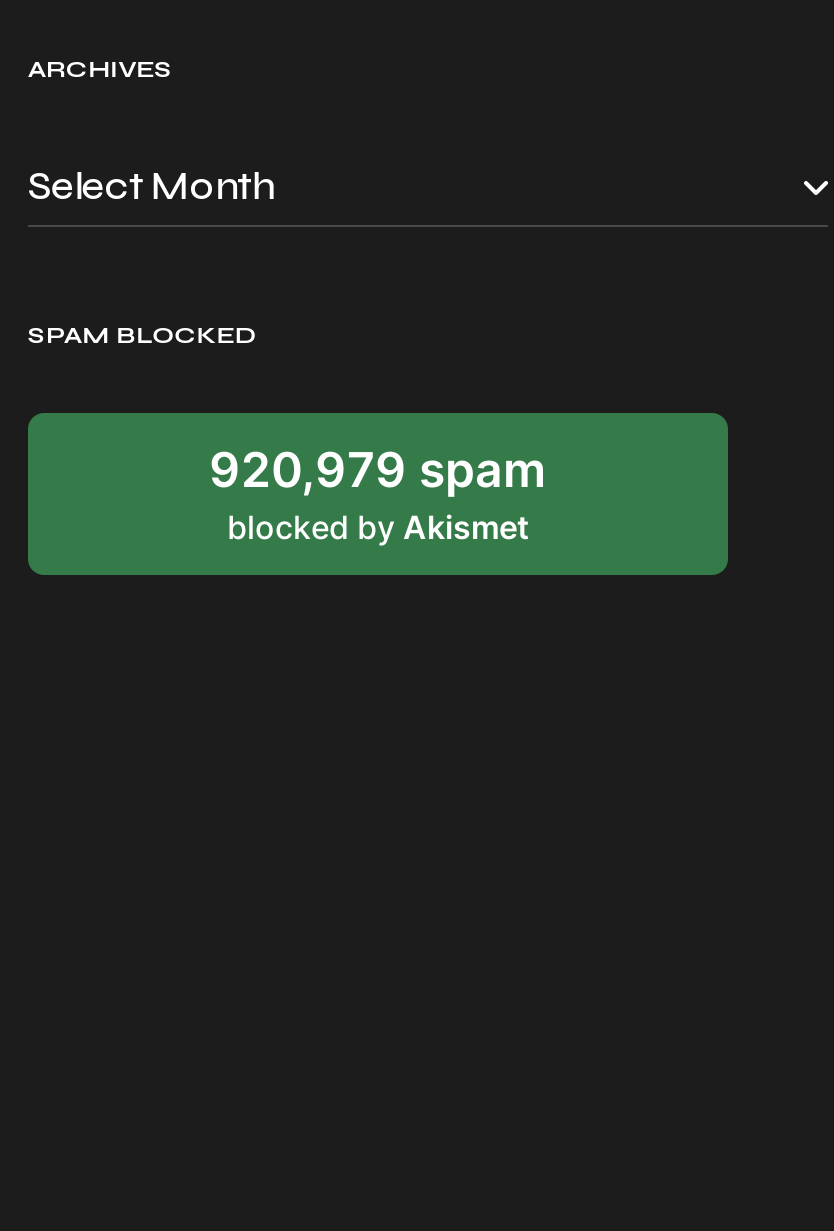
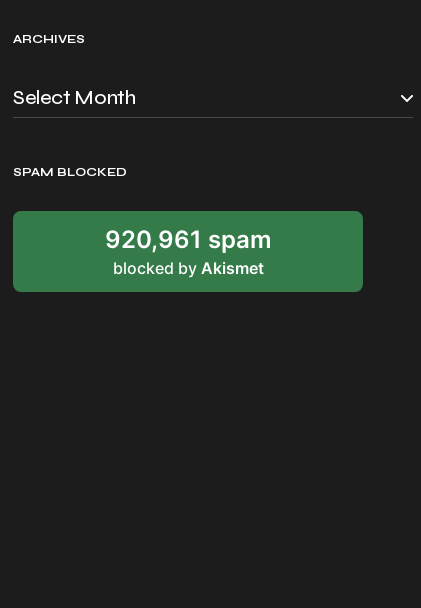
[209,441,547,499] 920,979 spam -> [104,225,271,254] 920,961 spam

